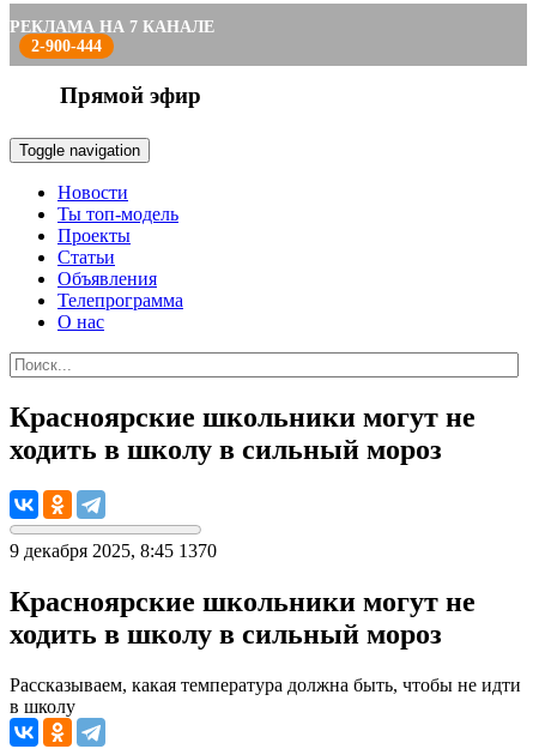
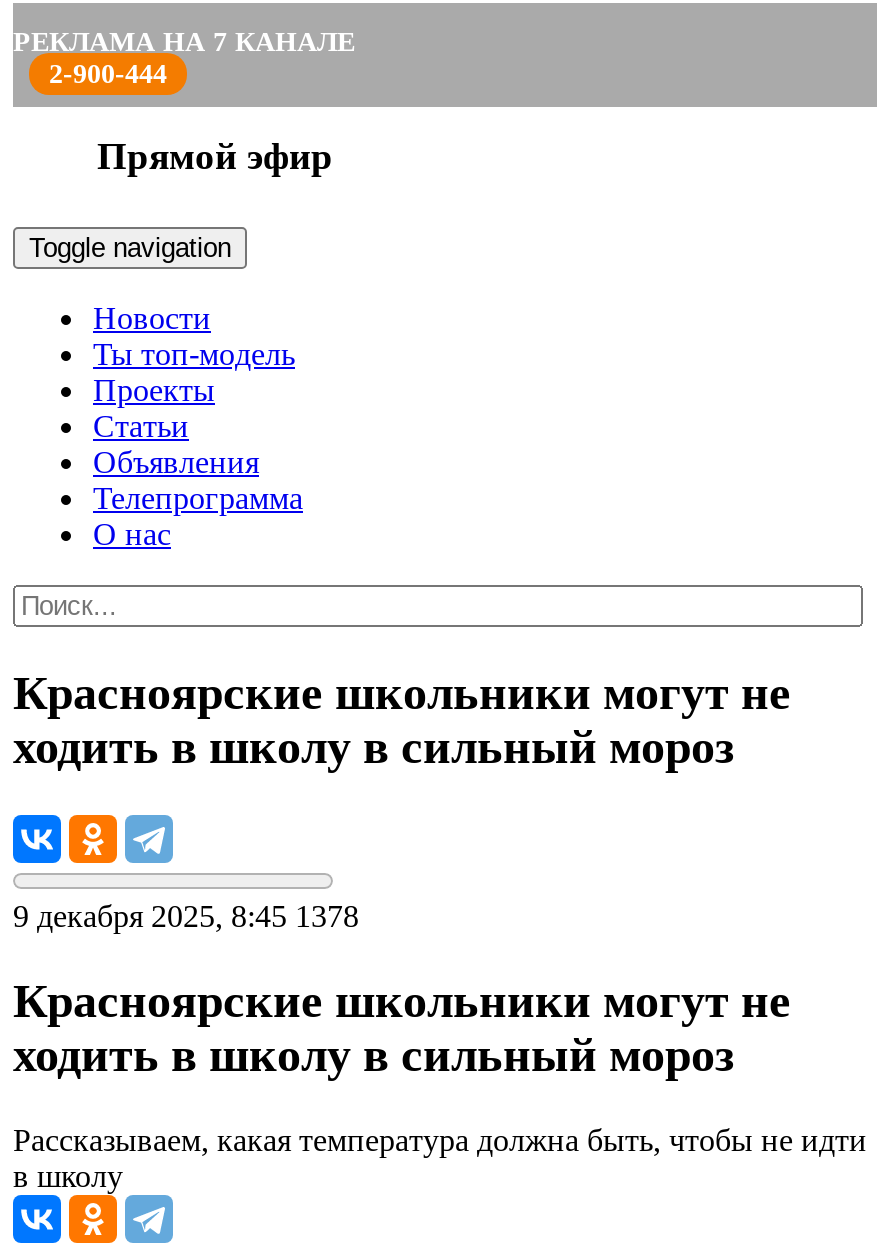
[10,540,217,561] 9 декабря 2025, 8:45 1370 -> [13,899,359,933] 9 декабря 2025, 8:45 1378

